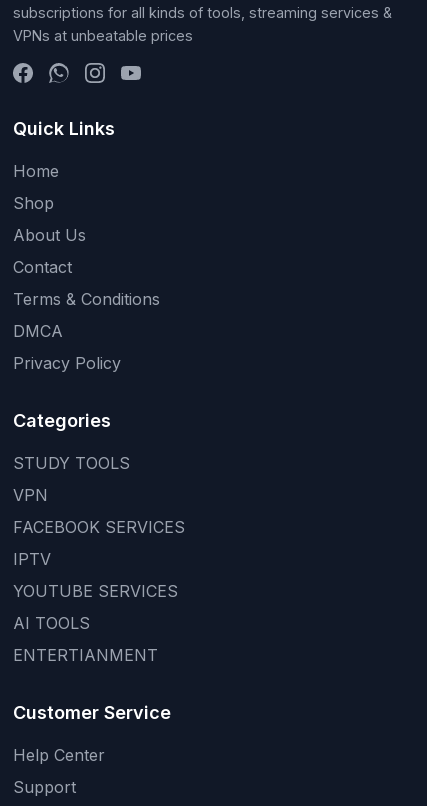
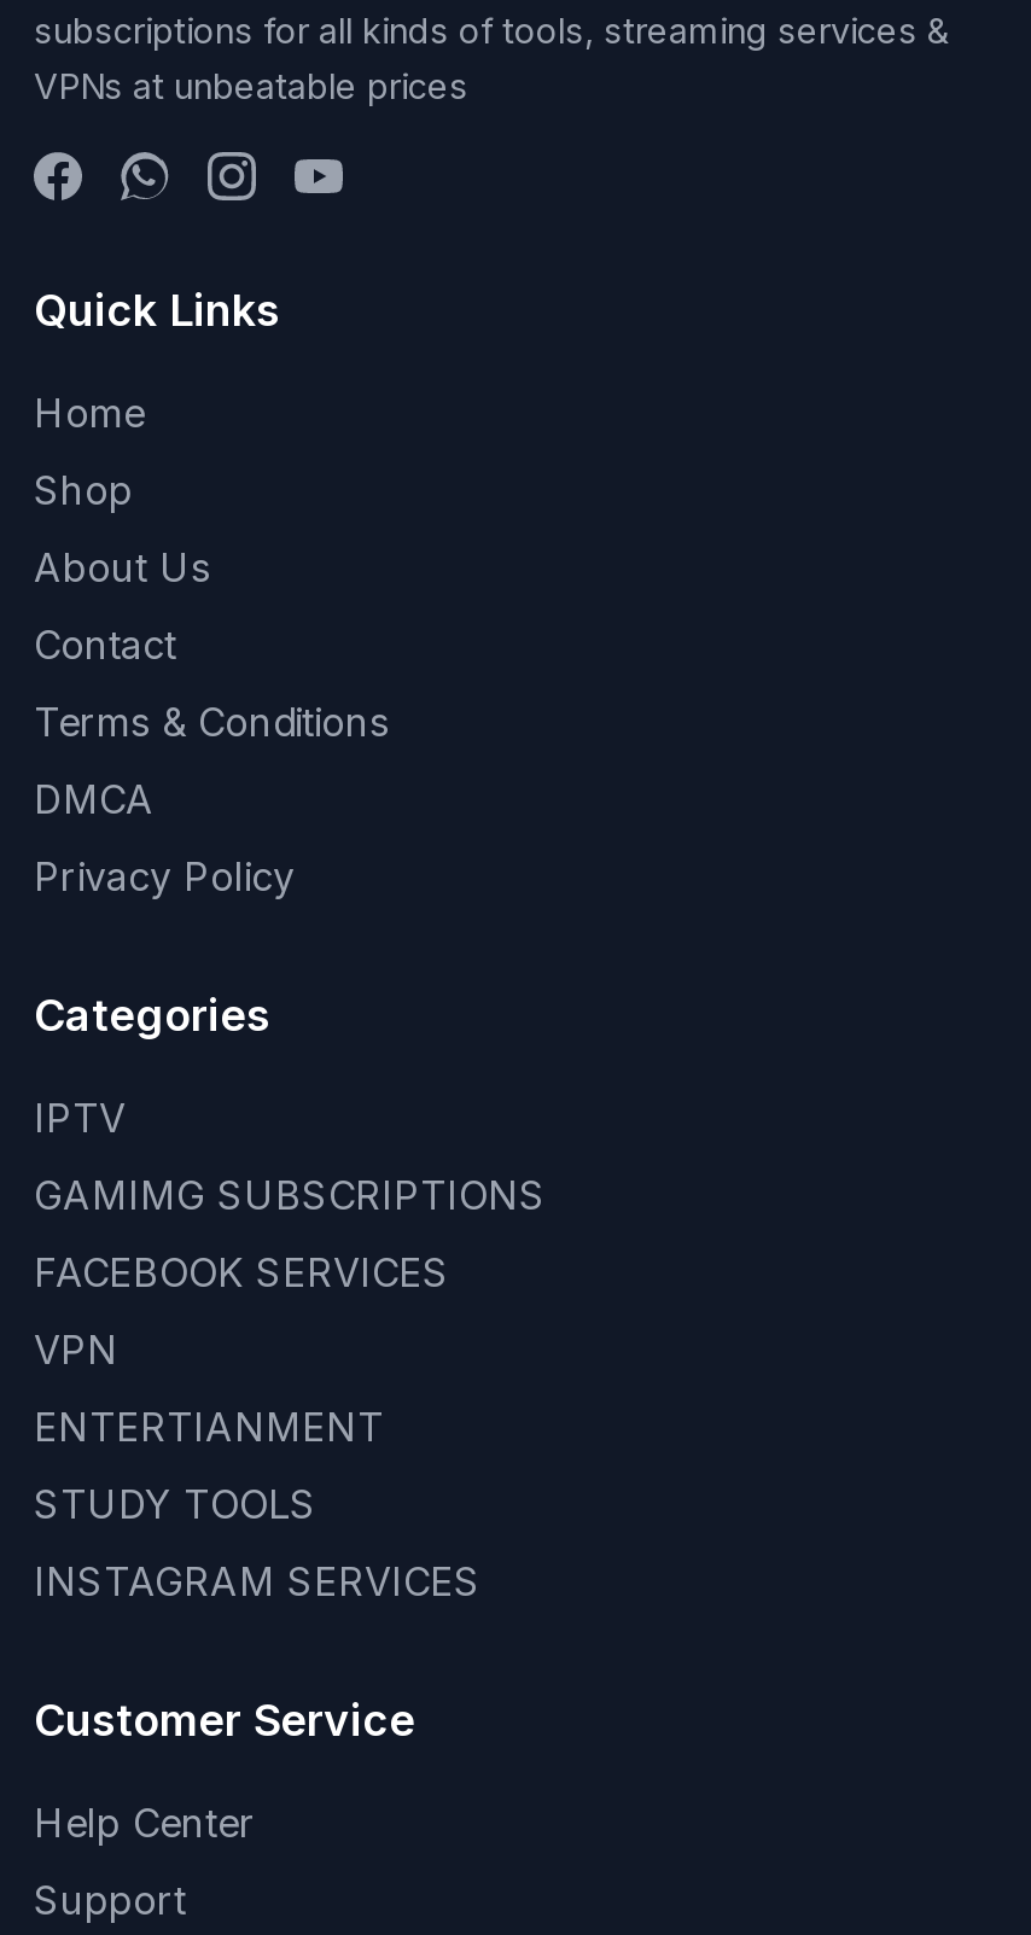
none -> [34,1171,546,1219] GAMIMG SUBSCRIPTIONS
moved [13,453,130,473] -> [34,1480,316,1528]: STUDY TOOLS
moved [13,485,185,569] -> [34,1094,449,1374]: VPN | FACEBOOK SERVICES | IPTV
[13,581,178,633] YOUTUBE SERVICES | AI TOOLS -> [34,1557,480,1605] INSTAGRAM SERVICES
moved [13,645,158,665] -> [34,1403,384,1451]: ENTERTIANMENT

